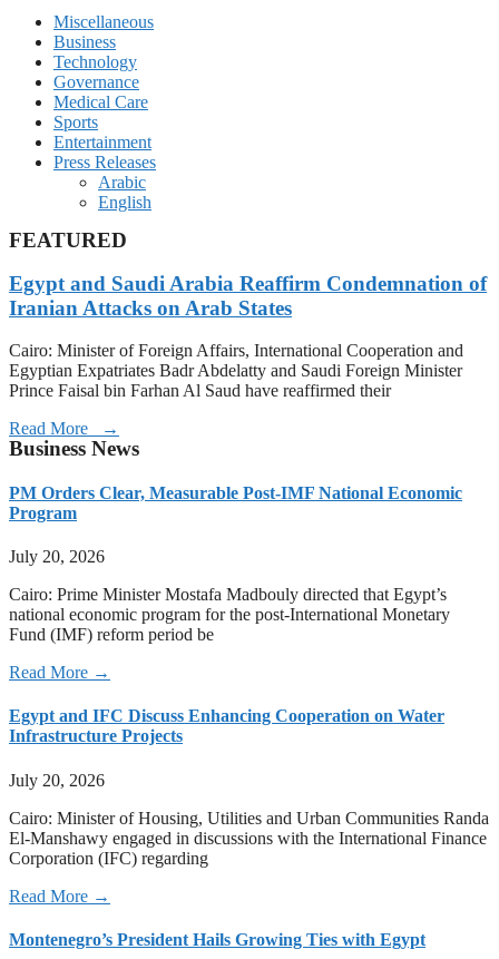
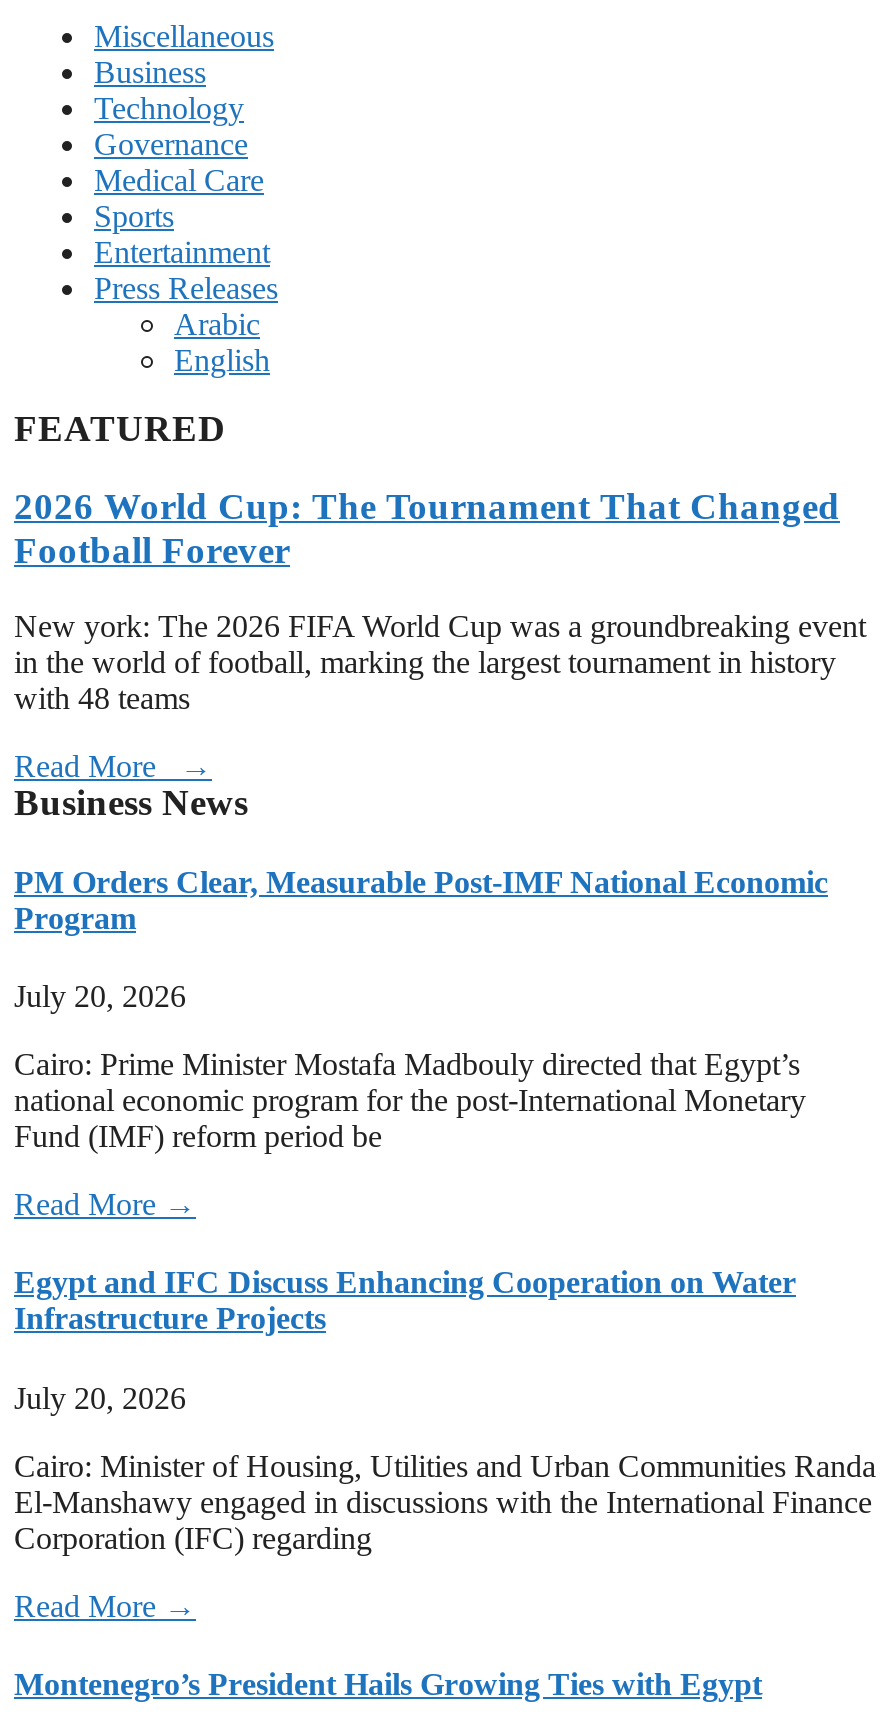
[9,271,487,319] Egypt and Saudi Arabia Reaffirm Condemnation of | Iranian Attacks on Arab States -> [14,484,840,570] 2026 World Cup: The Tournament That Changed | Football Forever
[9,341,463,400] Cairo: Minister of Foreign Affairs, International Cooperation and | Egyptian Expatriates Badr Abdelatty and Saudi Foreign Minister | Prince Faisal bin Farhan Al Saud have reaffirmed their -> [14,610,866,716] New york: The 2026 FIFA World Cup was a groundbreaking event | in the world of football, marking the largest tournament in history | with 48 teams

